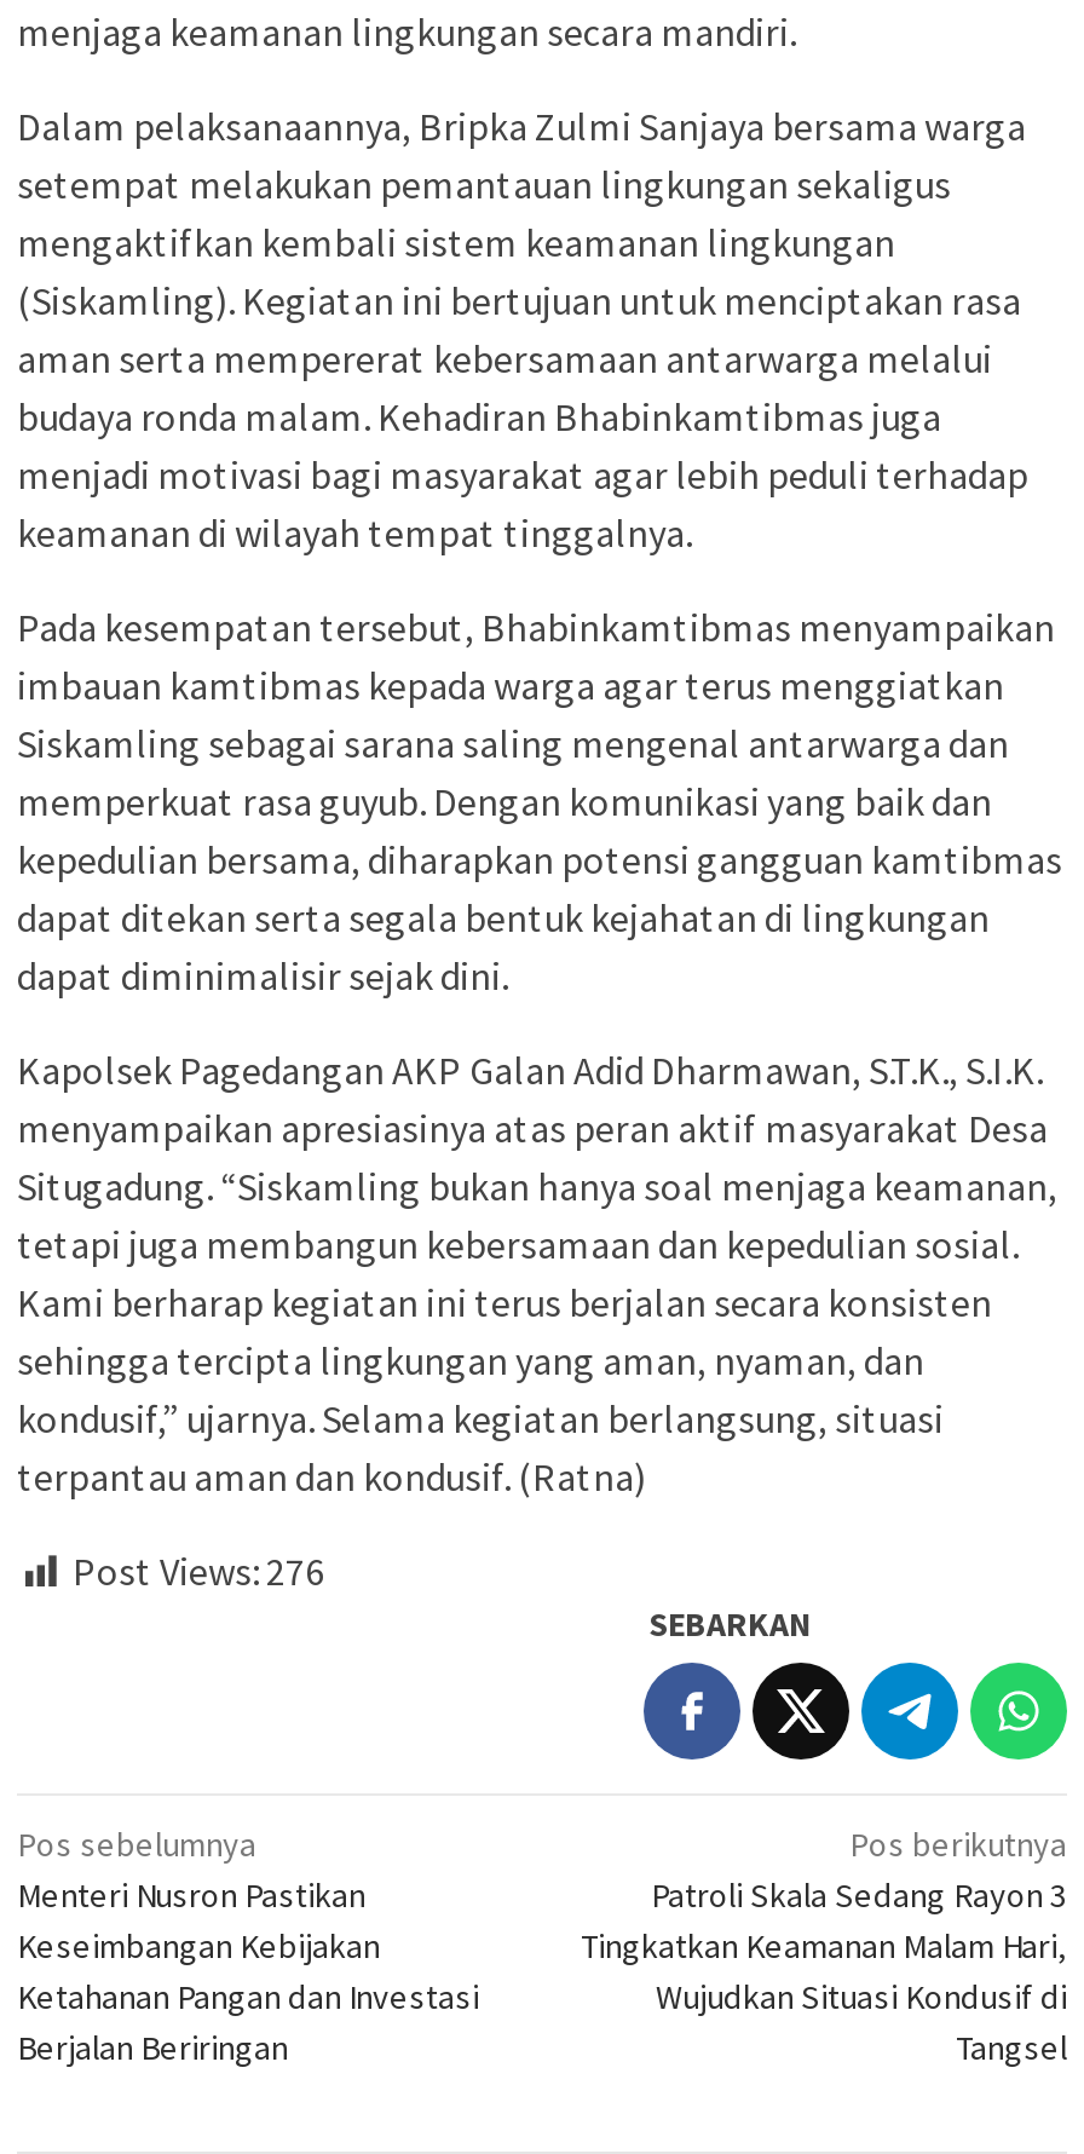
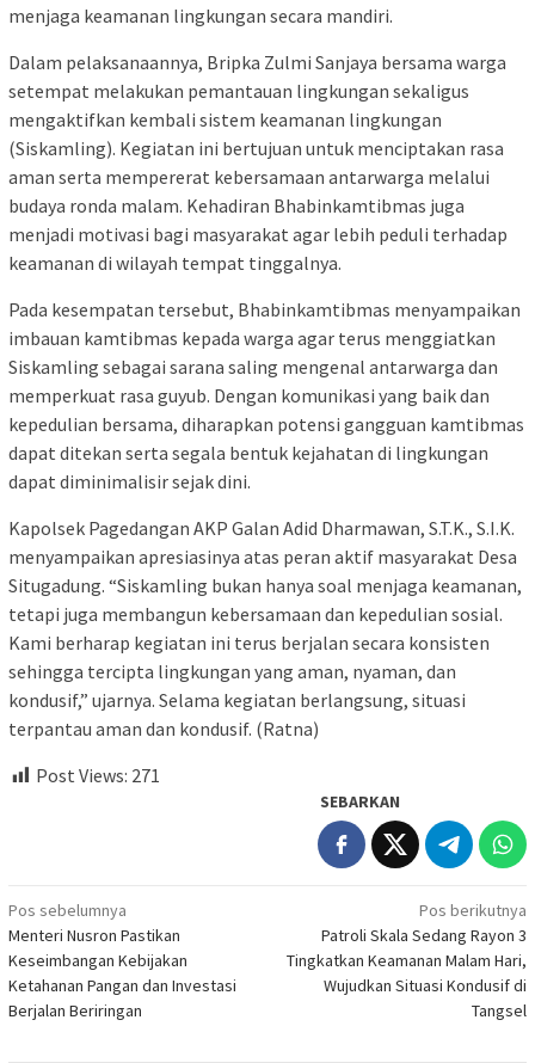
[73,1547,324,1596] Post Views: 276 -> [36,764,160,788] Post Views: 271

